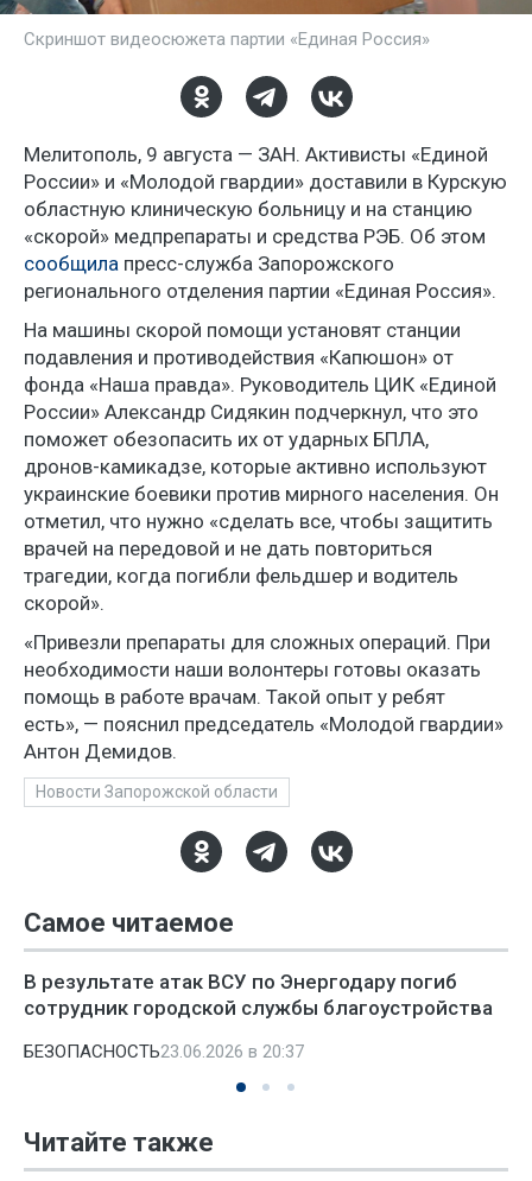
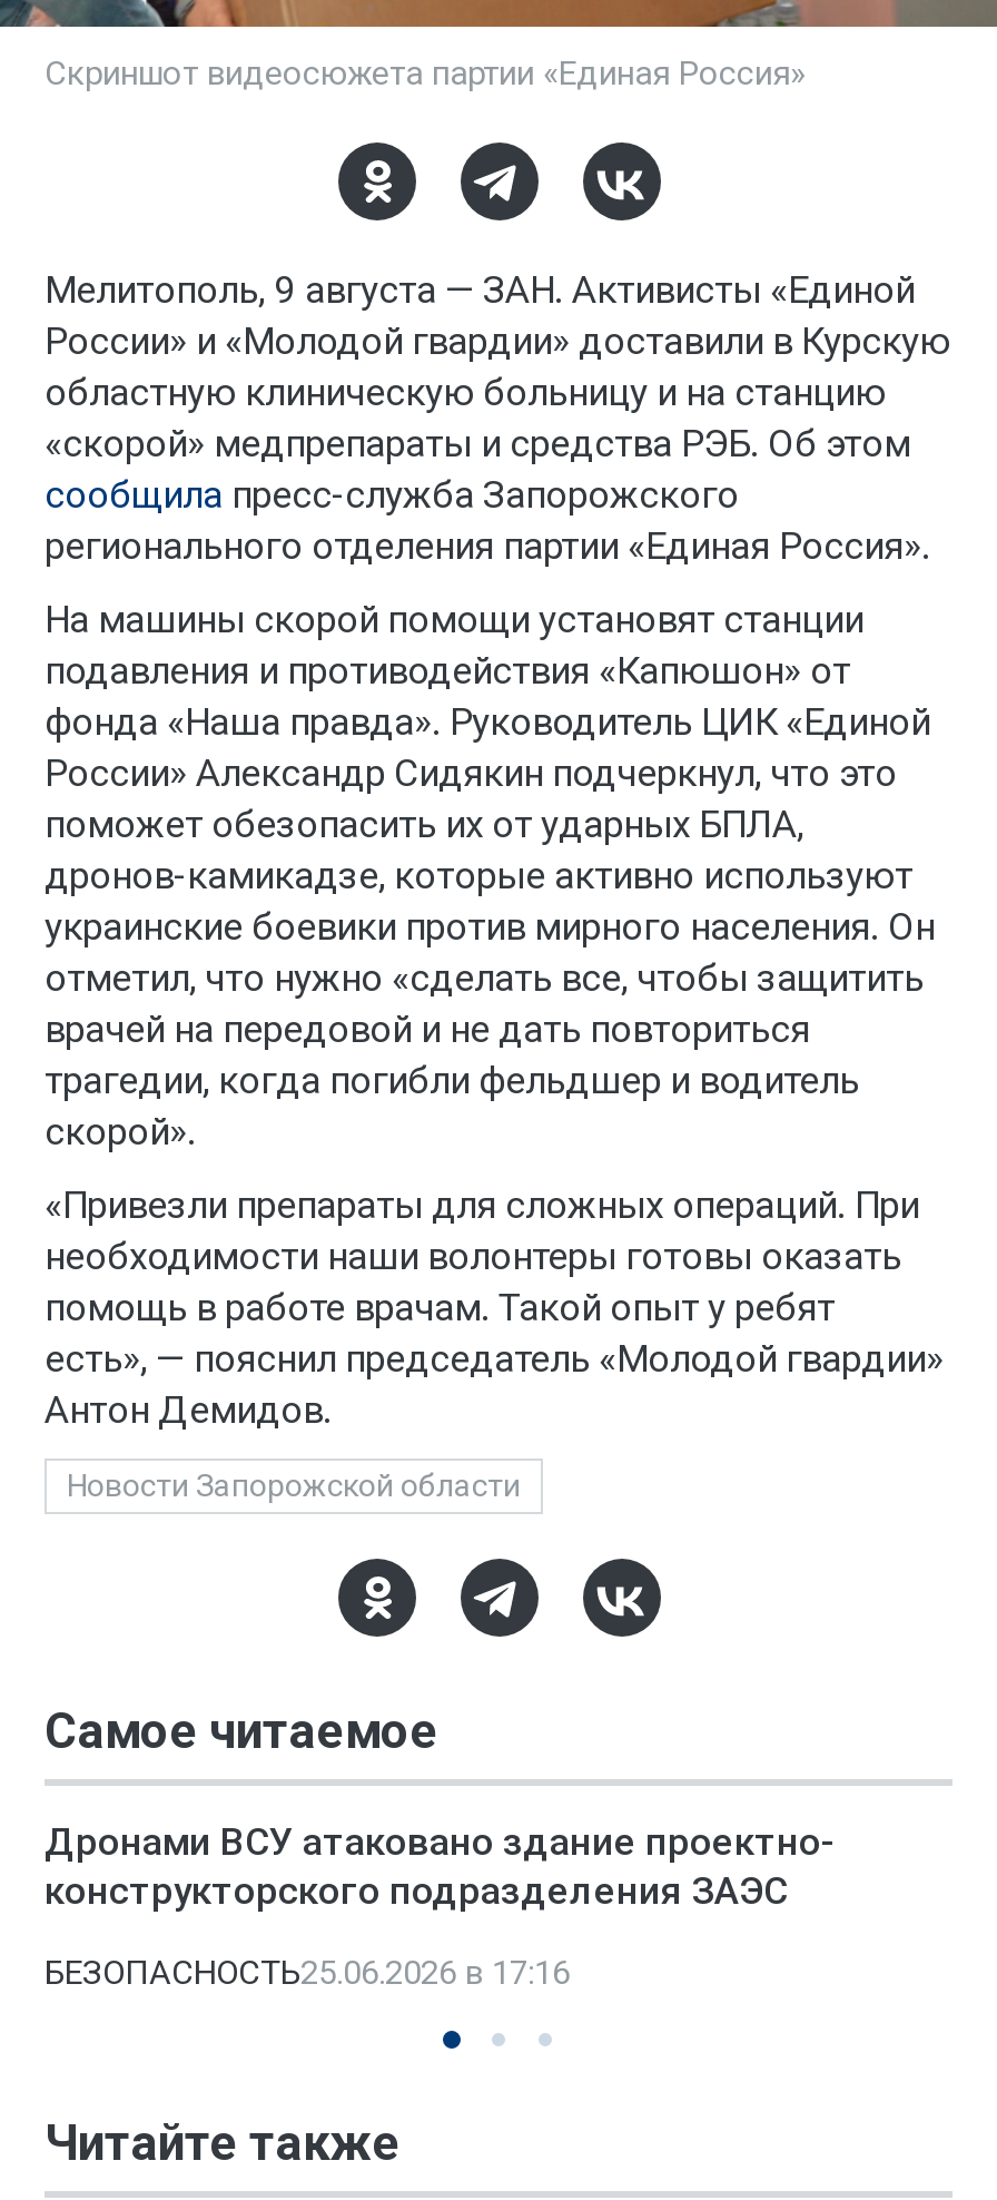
[24,970,493,1020] В результате атак ВСУ по Энергодару погиб | сотрудник городской службы благоустройства -> [45,1819,835,1913] Дронами ВСУ атаковано здание проектно- | конструкторского подразделения ЗАЭС
[24,1041,304,1062] БЕЗОПАСНОСТЬ23.06.2026 в 20:37 -> [45,1953,570,1993] БЕЗОПАСНОСТЬ25.06.2026 в 17:16

